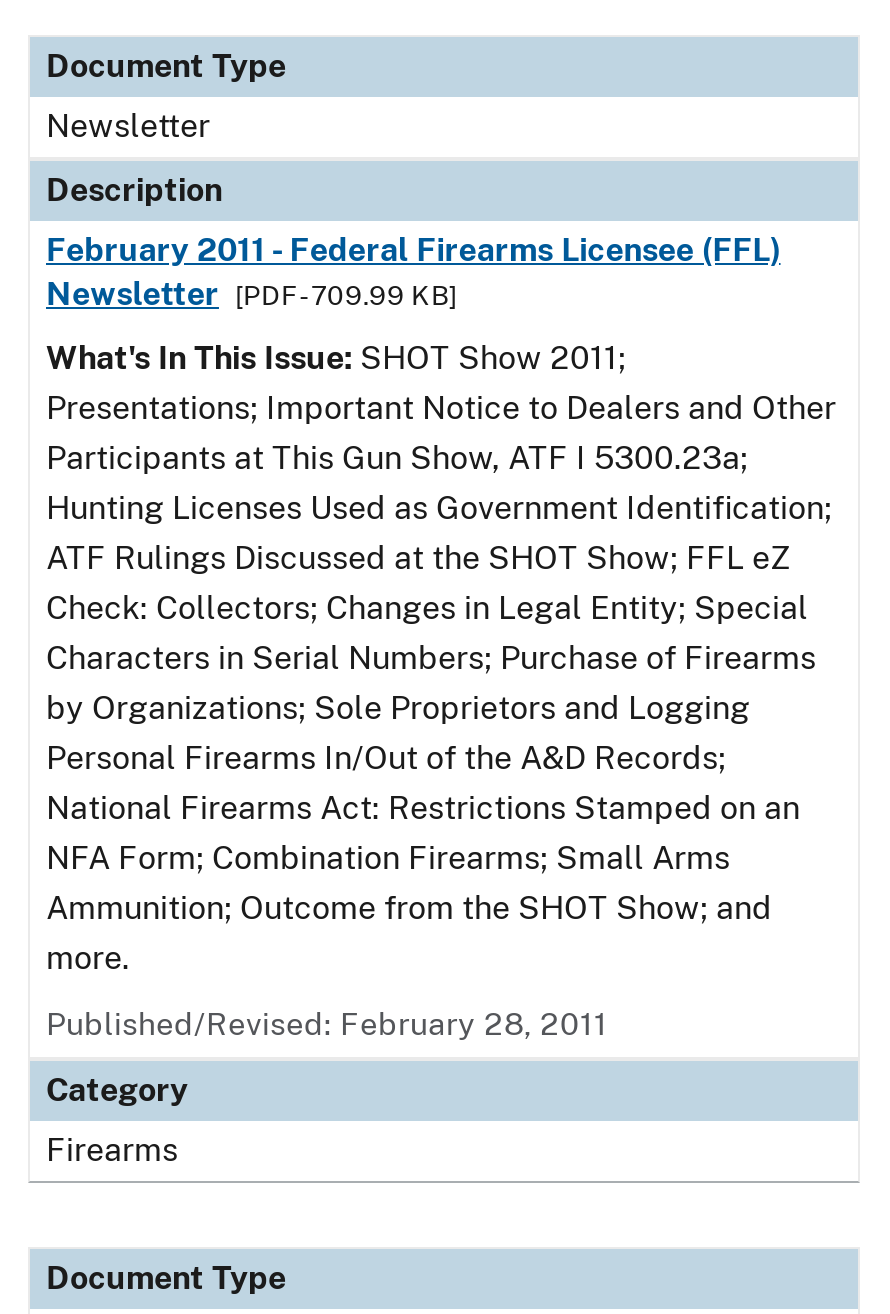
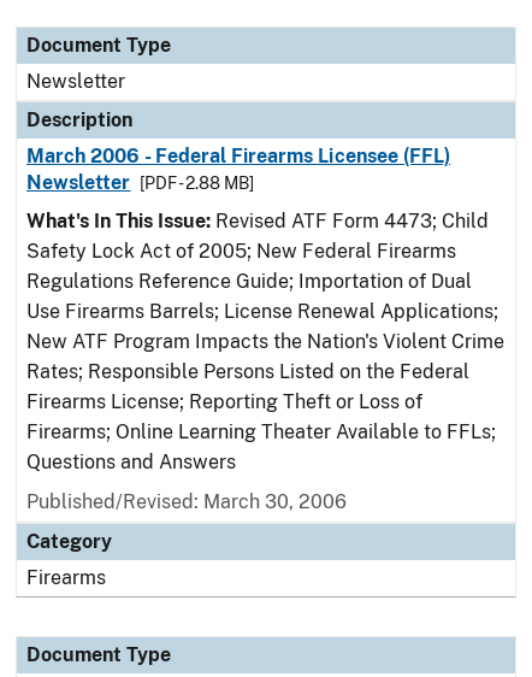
[46,231,781,313] February 2011 - Federal Firearms Licensee (FFL) | Newsletter [PDF - 709.99 KB] -> [26,145,450,194] March 2006 - Federal Firearms Licensee (FFL) | Newsletter [PDF - 2.88 MB]
[46,339,836,977] What's In This Issue: SHOT Show 2011; | Presentations; Important Notice to Dealers and Other | Participants at This Gun Show, ATF I 5300.23a; | Hunting Licenses Used as Government Identification; | ATF Rulings Discussed at the SHOT Show; FFL eZ | Check: Collectors; Changes in Legal Entity; Special | Characters in Serial Numbers; Purchase of Firearms | by Organizations; Sole Proprietors and Logging | Personal Firearms In/Out of the A&D Records; | National Firearms Act: Restrictions Stamped on an | NFA Form; Combination Firearms; Small Arms | Ammunition; Outcome from the SHOT Show; and | more. -> [26,210,504,473] What's In This Issue: Revised ATF Form 4473; Child | Safety Lock Act of 2005; New Federal Firearms | Regulations Reference Guide; Importation of Dual | Use Firearms Barrels; License Renewal Applications; | New ATF Program Impacts the Nation's Violent Crime | Rates; Responsible Persons Listed on the Federal | Firearms License; Reporting Theft or Loss of | Firearms; Online Learning Theater Available to FFLs; | Questions and Answers
[46,1005,608,1043] Published/Revised: February 28, 2011 -> [26,490,347,513] Published/Revised: March 30, 2006

